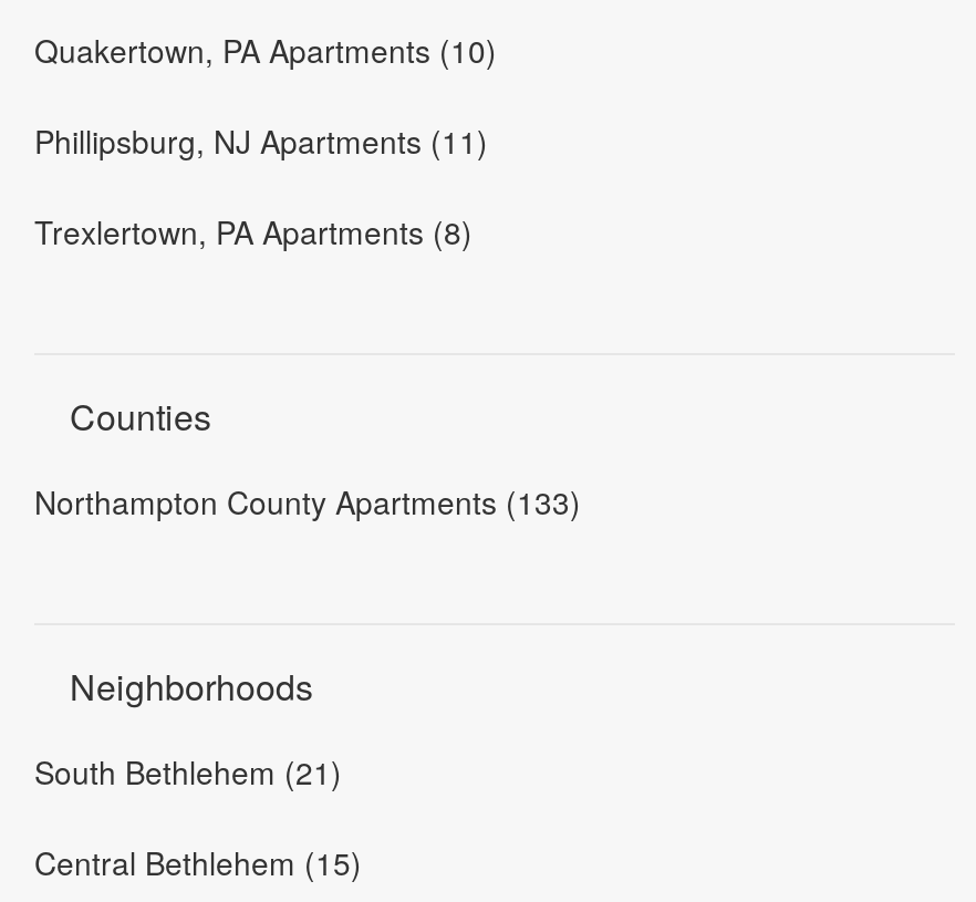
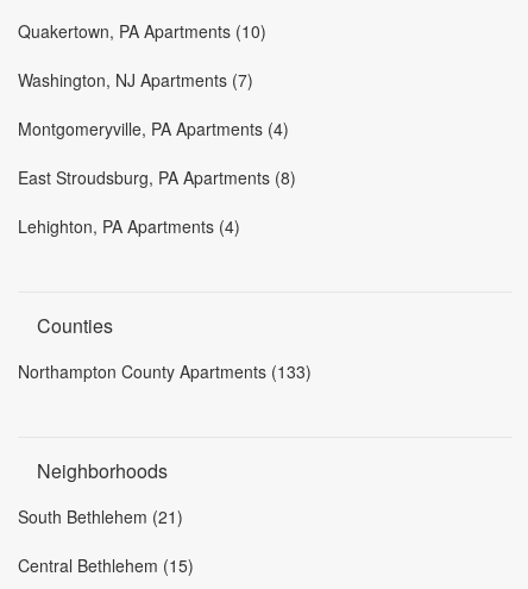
[34,118,488,253] Phillipsburg, NJ Apartments (11) | Trexlertown, PA Apartments (8) -> [18,68,296,238] Washington, NJ Apartments (7) | Montgomeryville, PA Apartments (4) | East Stroudsburg, PA Apartments (8) | Lehighton, PA Apartments (4)

